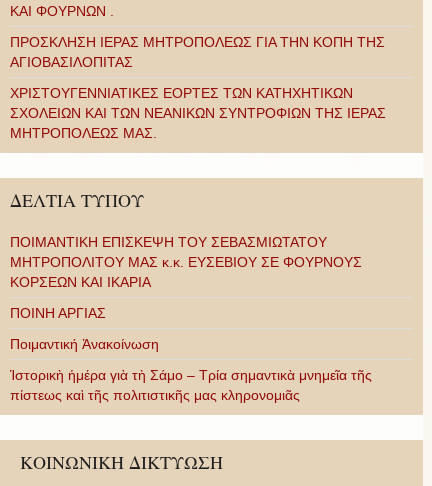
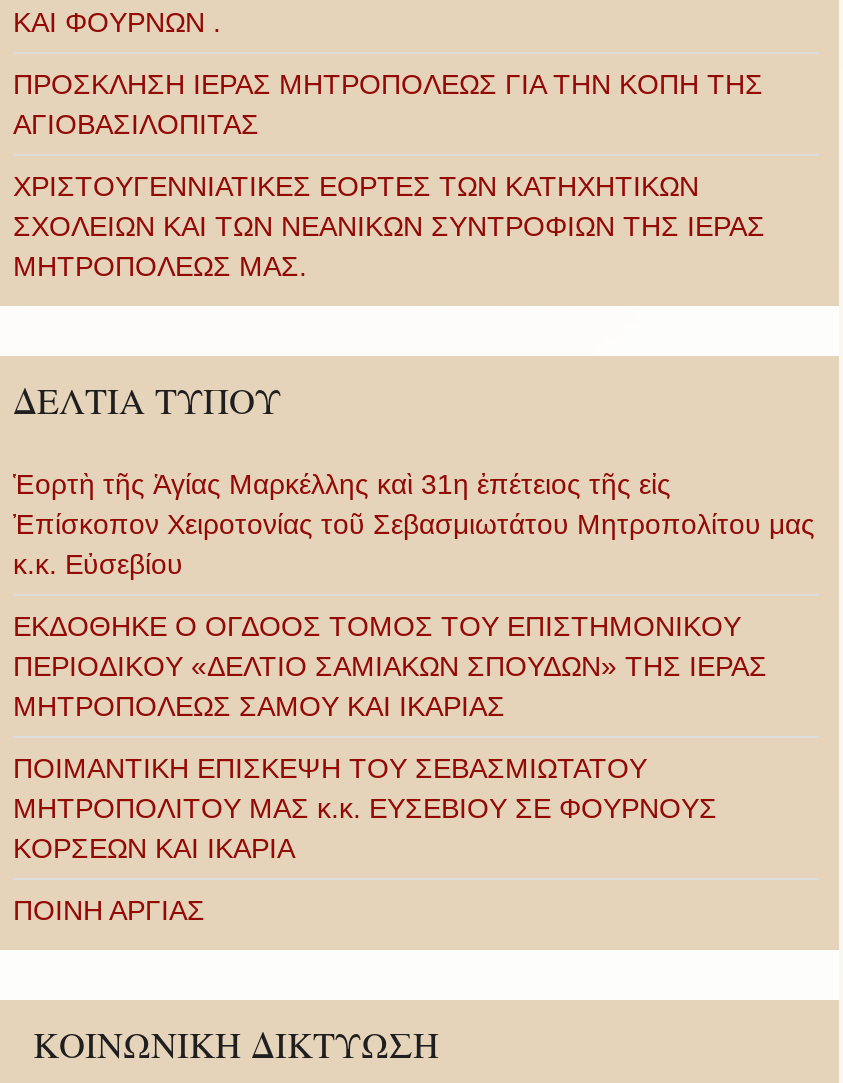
none -> [13,468,815,722] Ἑορτὴ τῆς Ἁγίας Μαρκέλλης καὶ 31η ἐπέτειος τῆς εἰς | Ἐπίσκοπον Χειροτονίας τοῦ Σεβασμιωτάτου Μητροπολίτου μας | κ.κ. Εὐσεβίου | ΕΚΔΟΘΗΚΕ Ο ΟΓΔΟΟΣ ΤΟΜΟΣ ΤΟΥ ΕΠΙΣΤΗΜΟΝΙΚΟΥ | ΠΕΡΙΟΔΙΚΟΥ «ΔΕΛΤΙΟ ΣΑΜΙΑΚΩΝ ΣΠΟΥΔΩΝ» ΤΗΣ ΙΕΡΑΣ | ΜΗΤΡΟΠΟΛΕΩΣ ΣΑΜΟΥ ΚΑΙ ΙΚΑΡΙΑΣ
moved [10,234,362,321] -> [13,752,717,926]: ΠΟΙΜΑΝΤΙΚΗ ΕΠΙΣΚΕΨΗ ΤΟΥ ΣΕΒΑΣΜΙΩΤΑΤΟΥ | ΜΗΤΡΟΠΟΛΙΤΟΥ ΜΑΣ κ.κ. ΕΥΣΕΒΙΟΥ ΣΕ ΦΟΥΡΝΟΥΣ | ΚΟΡΣΕΩΝ ΚΑΙ ΙΚΑΡΙΑ | ΠΟΙΝΗ ΑΡΓΙΑΣ
[10,336,372,403] Ποιμαντική Ἀνακοίνωση | Ἱστορικὴ ἡμέρα γιὰ τὴ Σάμο – Τρία σημαντικὰ μνημεῖα τῆς | πίστεως καὶ τῆς πολιτιστικῆς μας κληρονομιᾶς -> none

